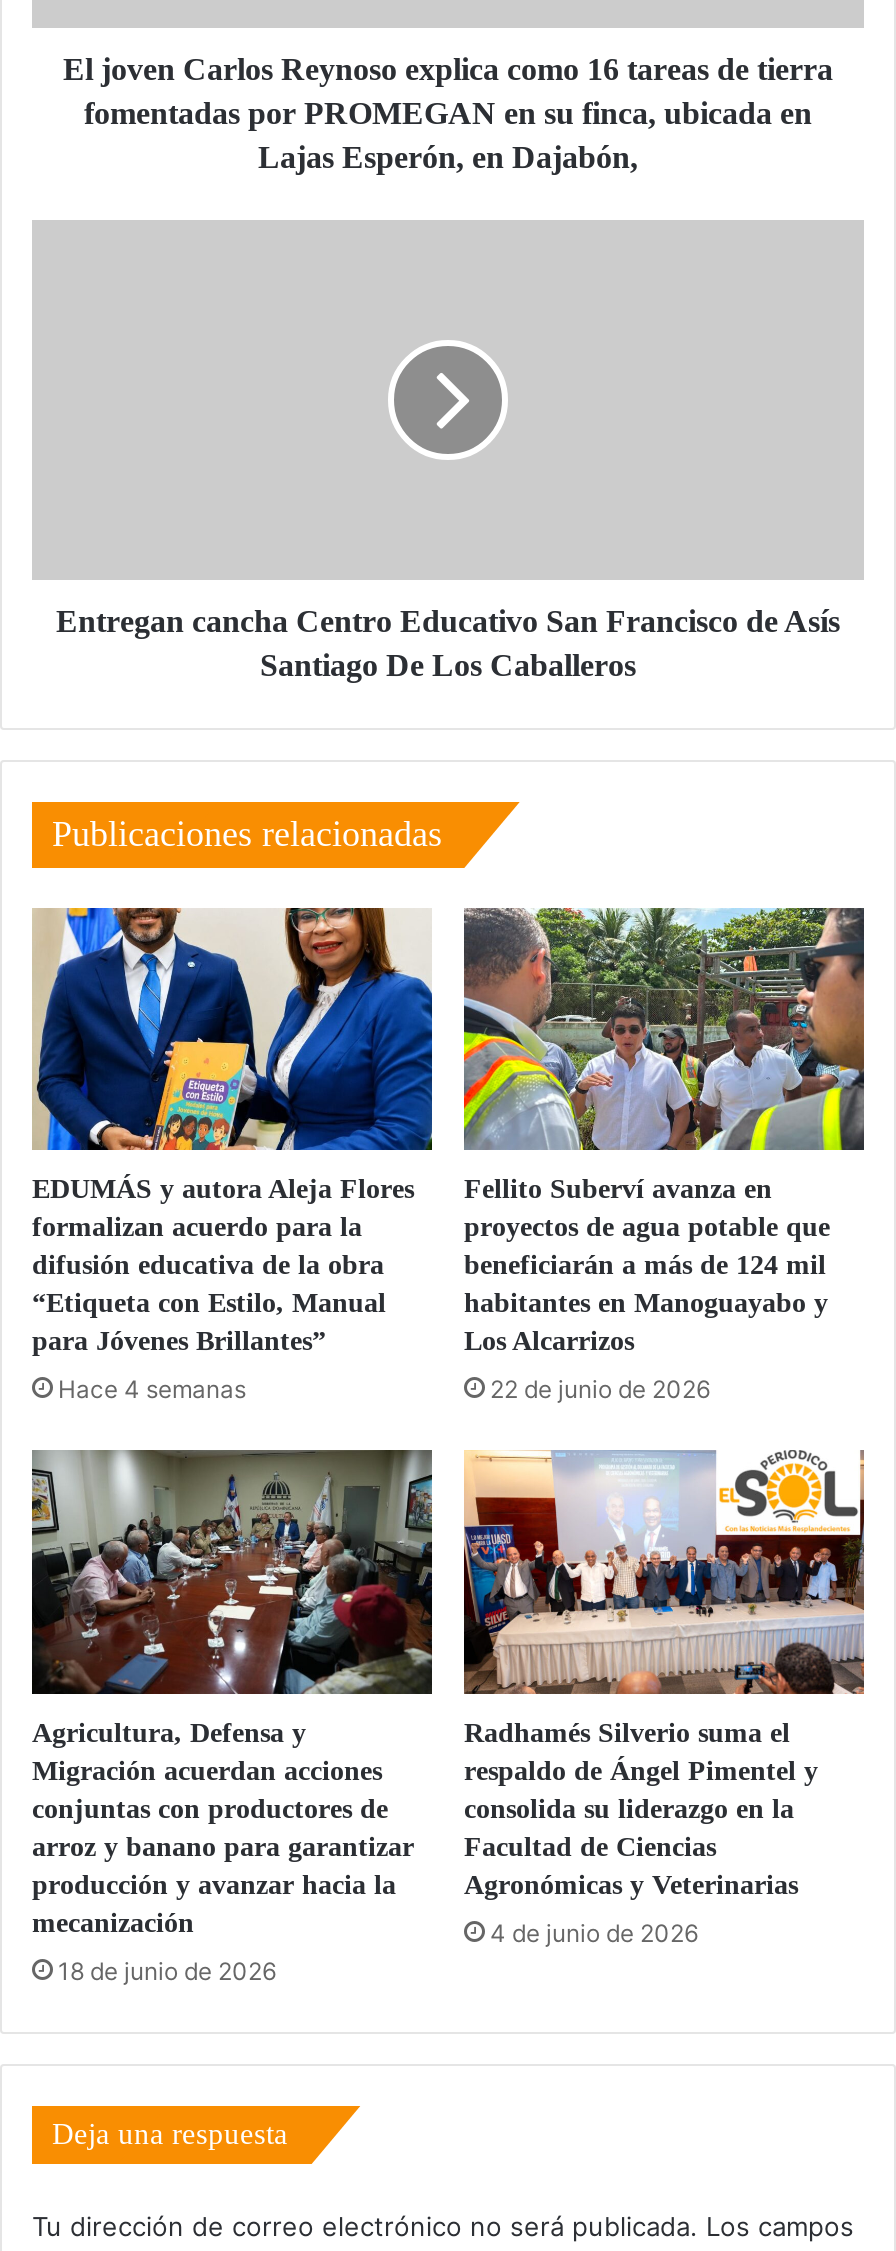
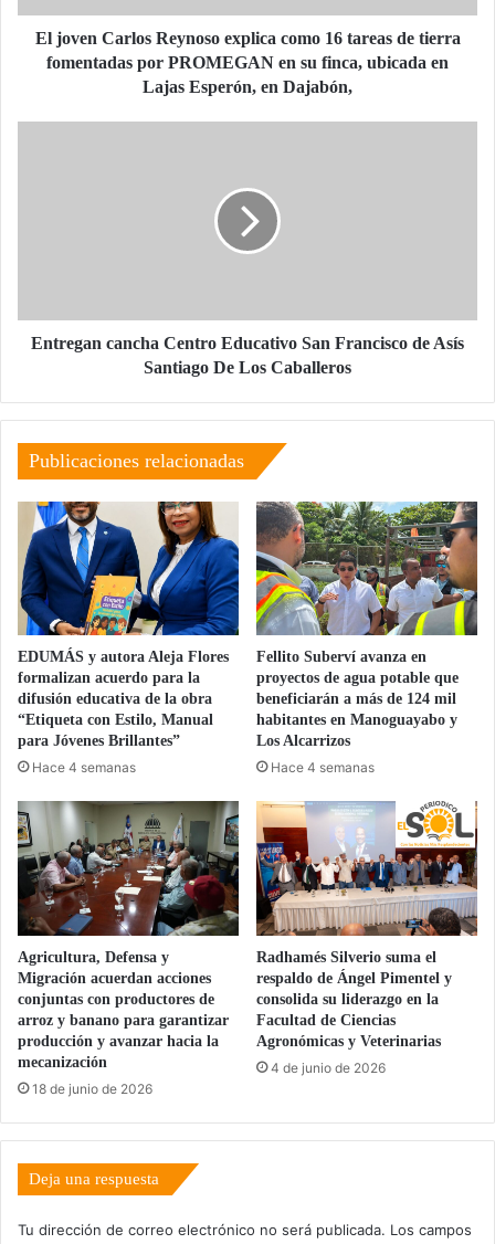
[490,1375,710,1405] 22 de junio de 2026 -> [271,759,375,776] Hace 4 semanas

